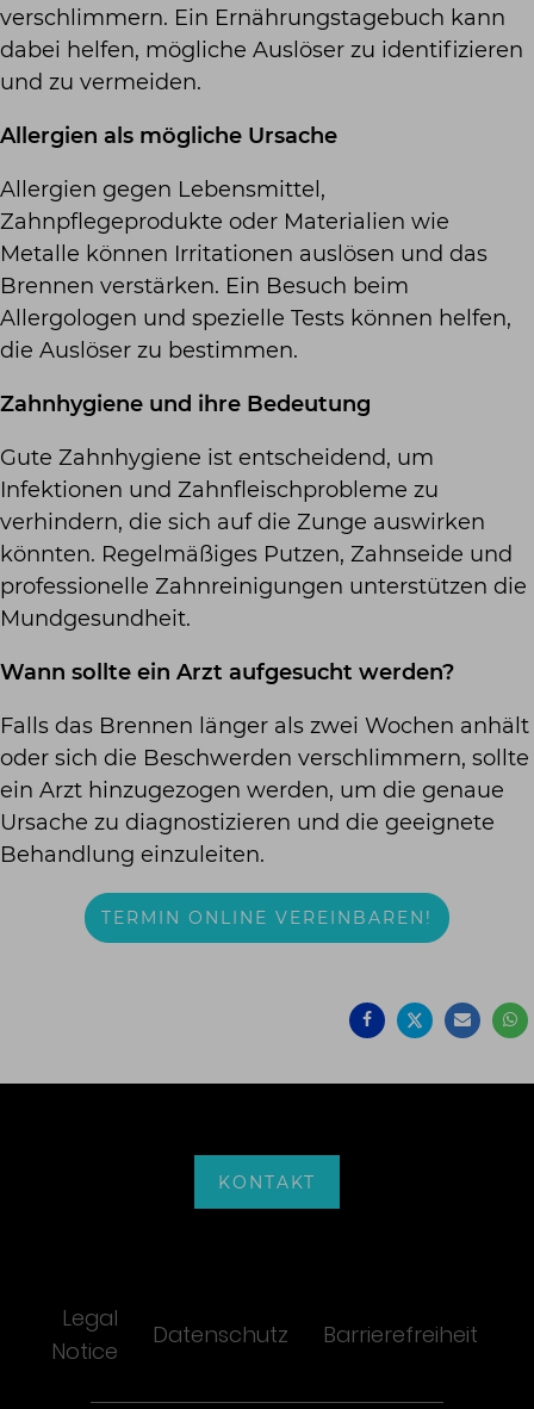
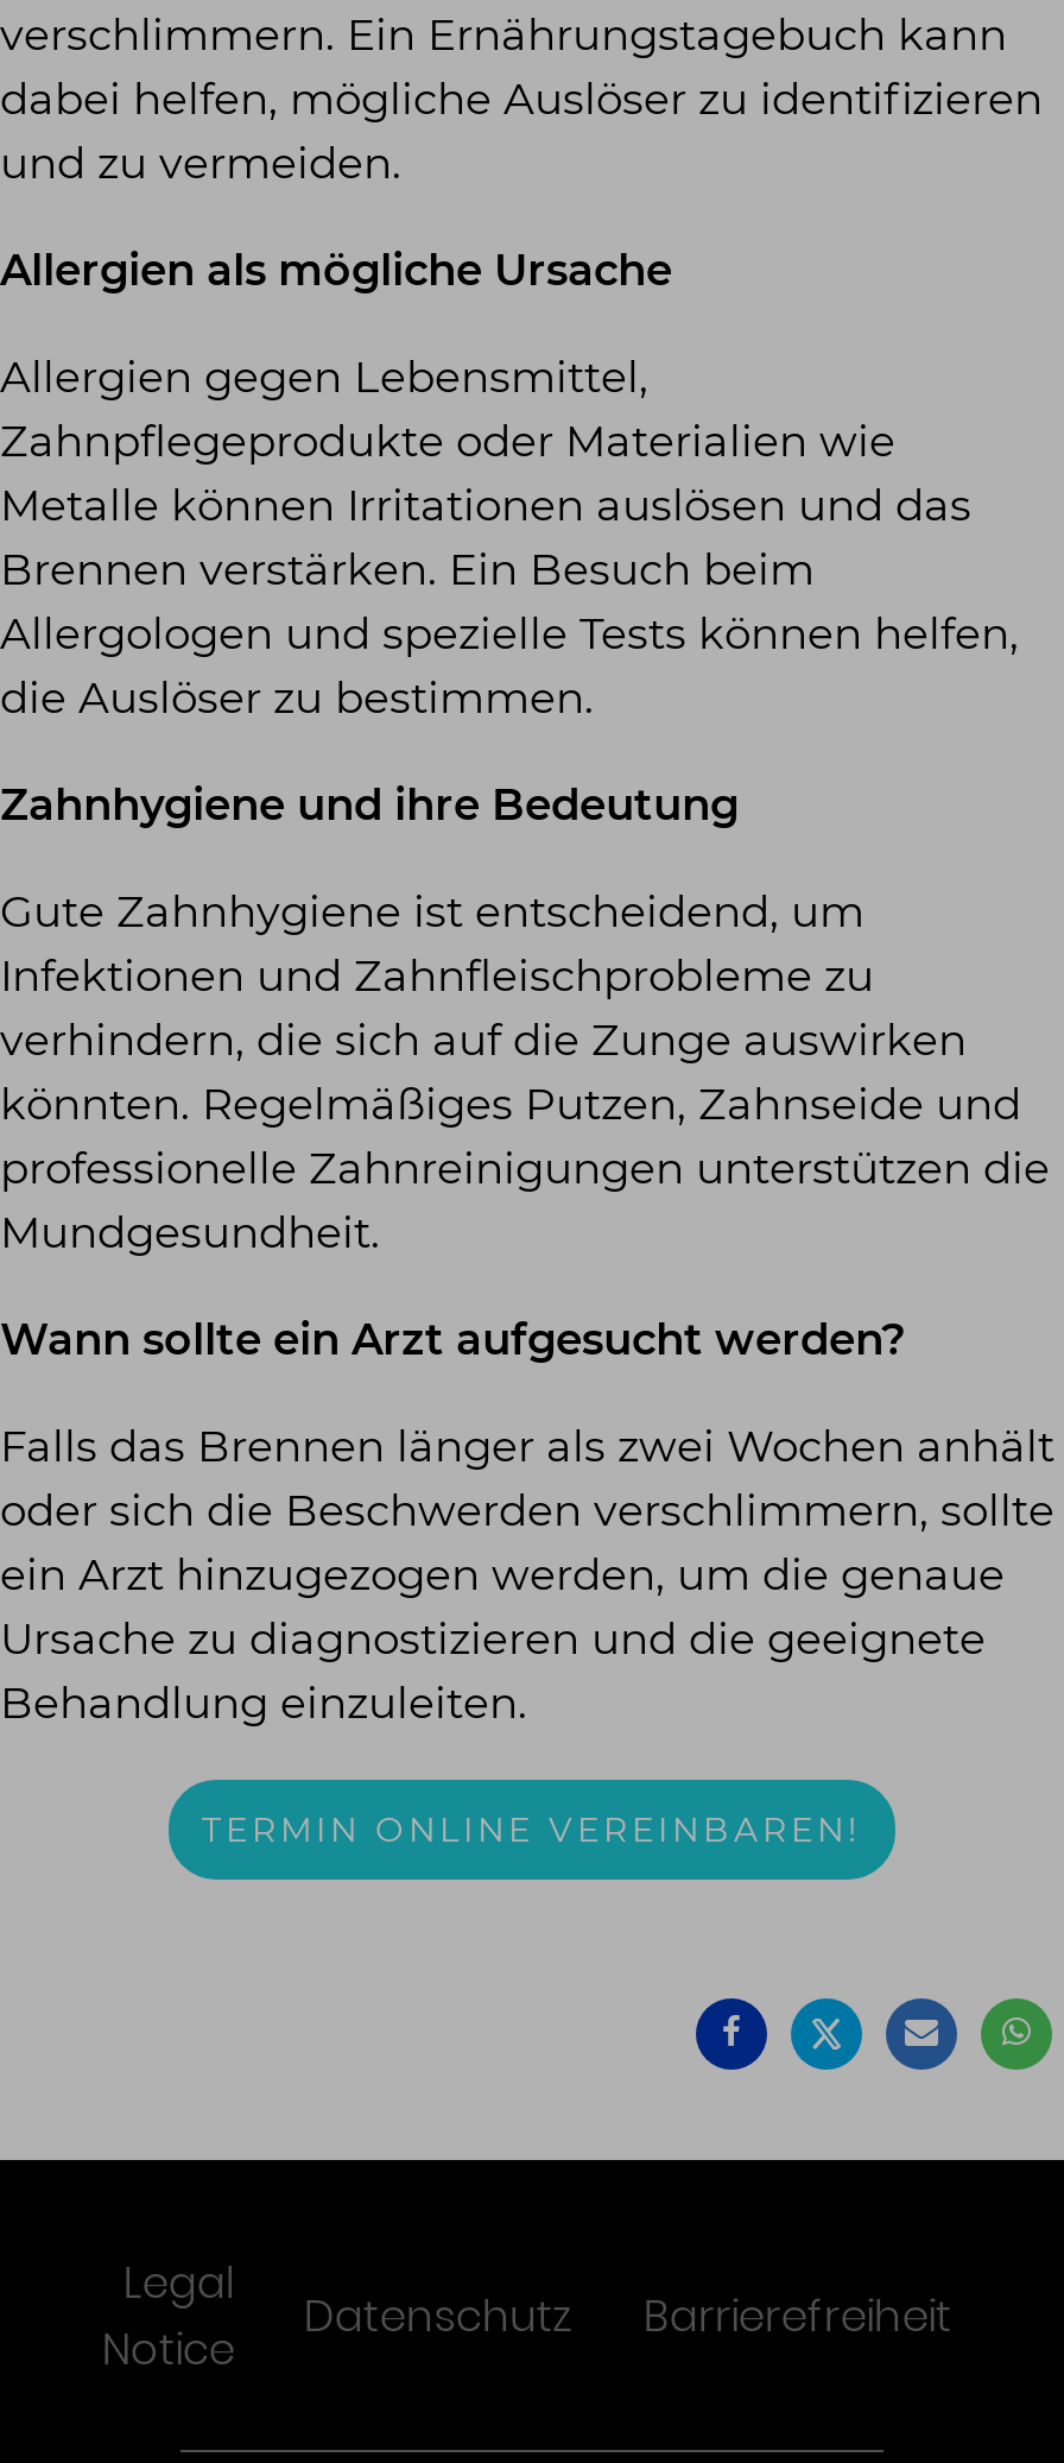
[218,1172,316,1193] KONTAKT -> none

